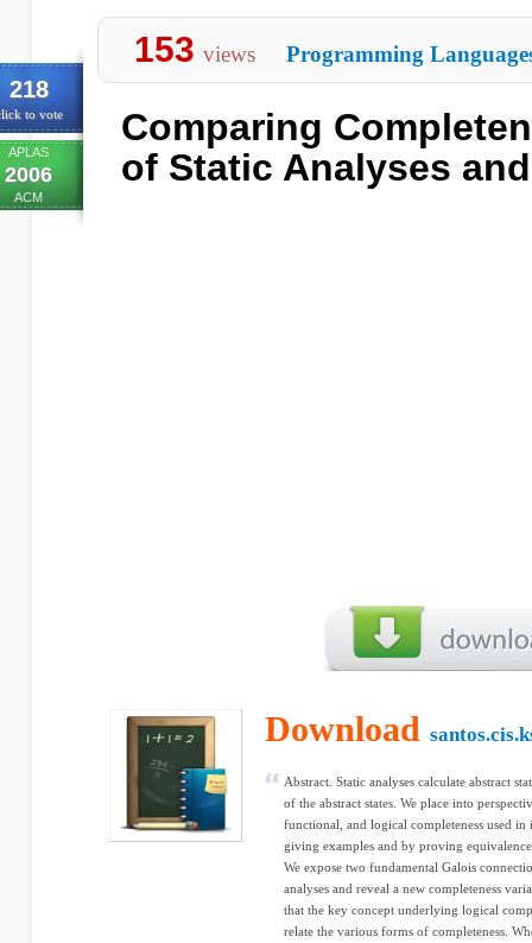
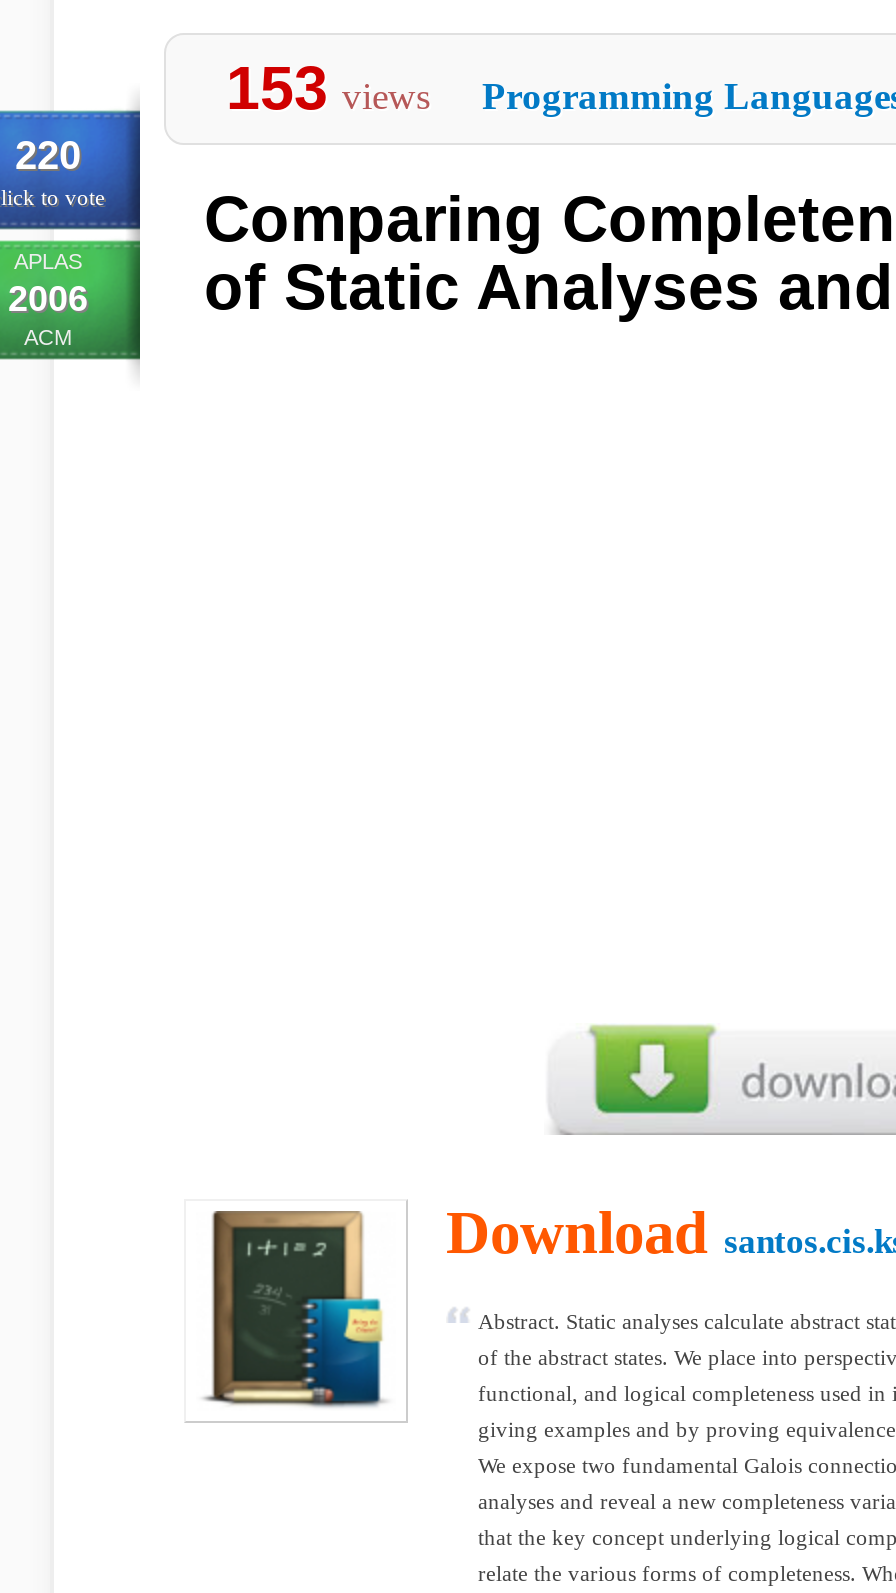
[9,76,48,102] 218 -> [15,133,81,177] 220

